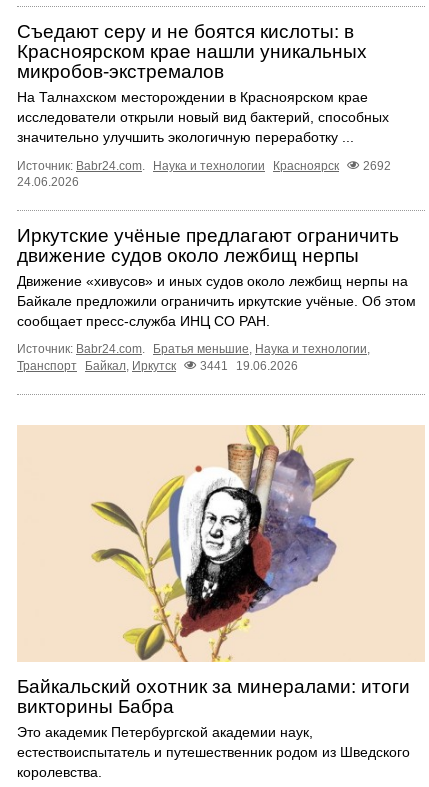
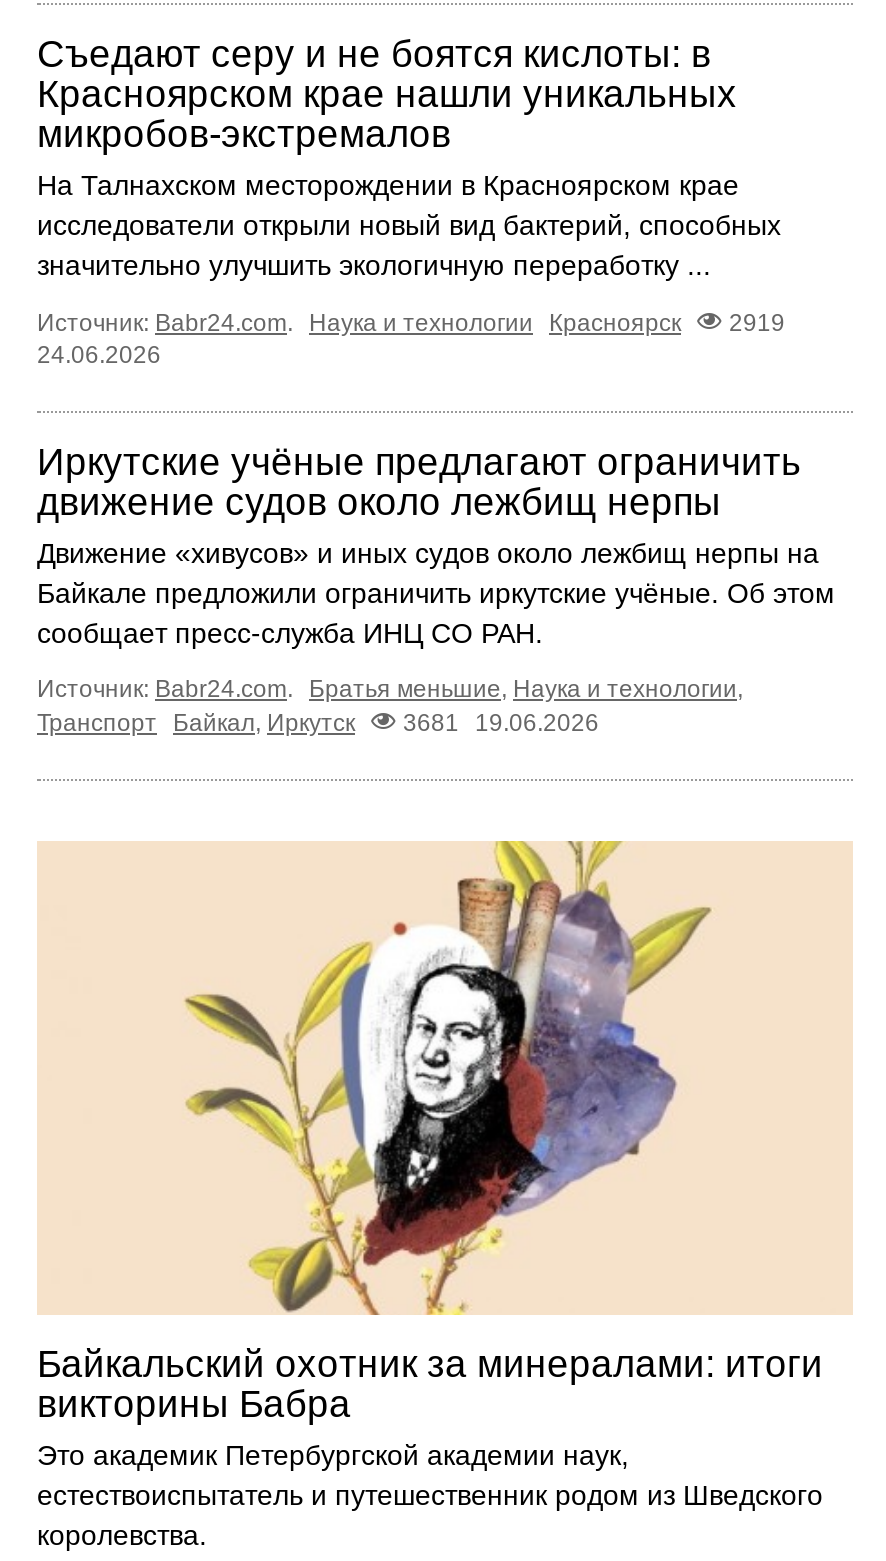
[17,159,391,173] Источник: Babr24.com. Наука и технологии Красноярск 2692 -> [37,309,785,337] Источник: Babr24.com. Наука и технологии Красноярск 2919
[17,359,298,373] Транспорт Байкал, Иркутск 3441 19.06.2026 -> [37,709,599,737] Транспорт Байкал, Иркутск 3681 19.06.2026

